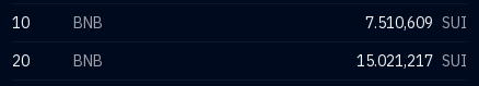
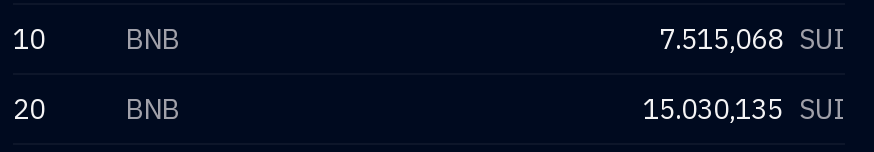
[365,13,467,33] 7.510,609 SUI -> [659,21,845,57] 7.515,068 SUI
[357,51,467,71] 15.021,217 SUI -> [643,91,845,127] 15.030,135 SUI

